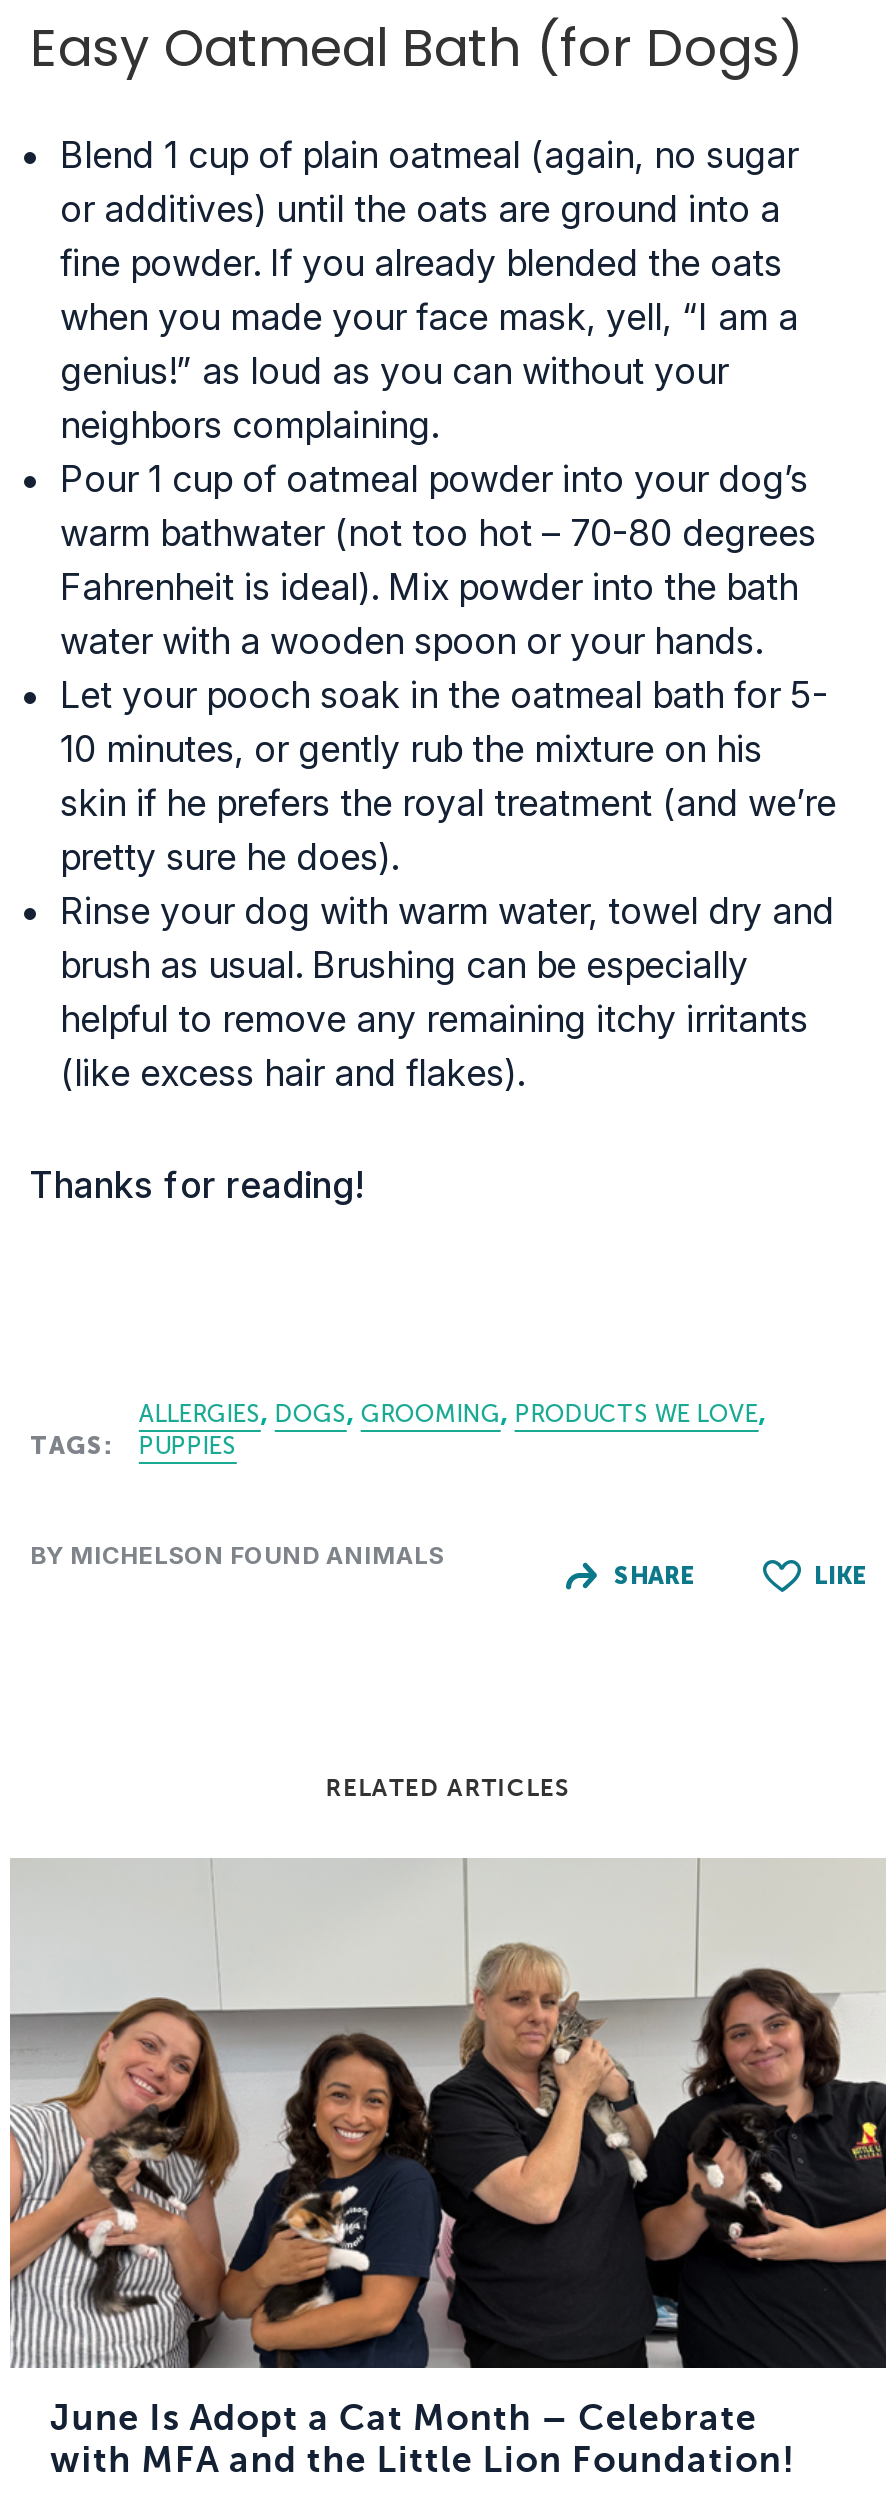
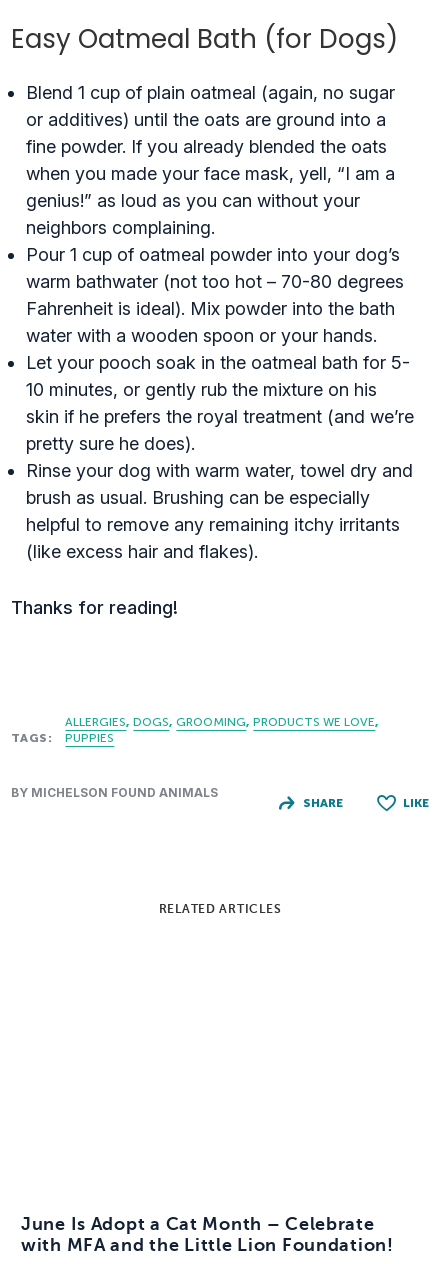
[8,1858,888,2370] [image] -> none

